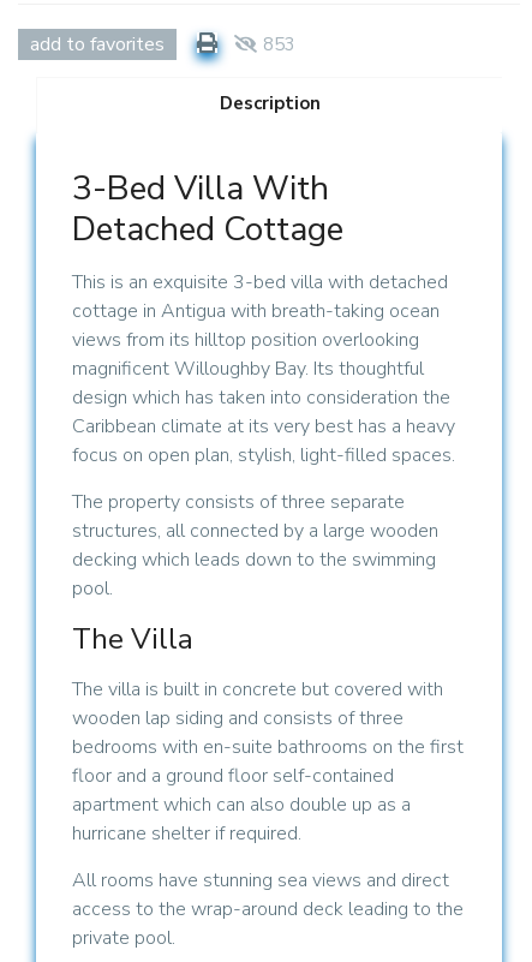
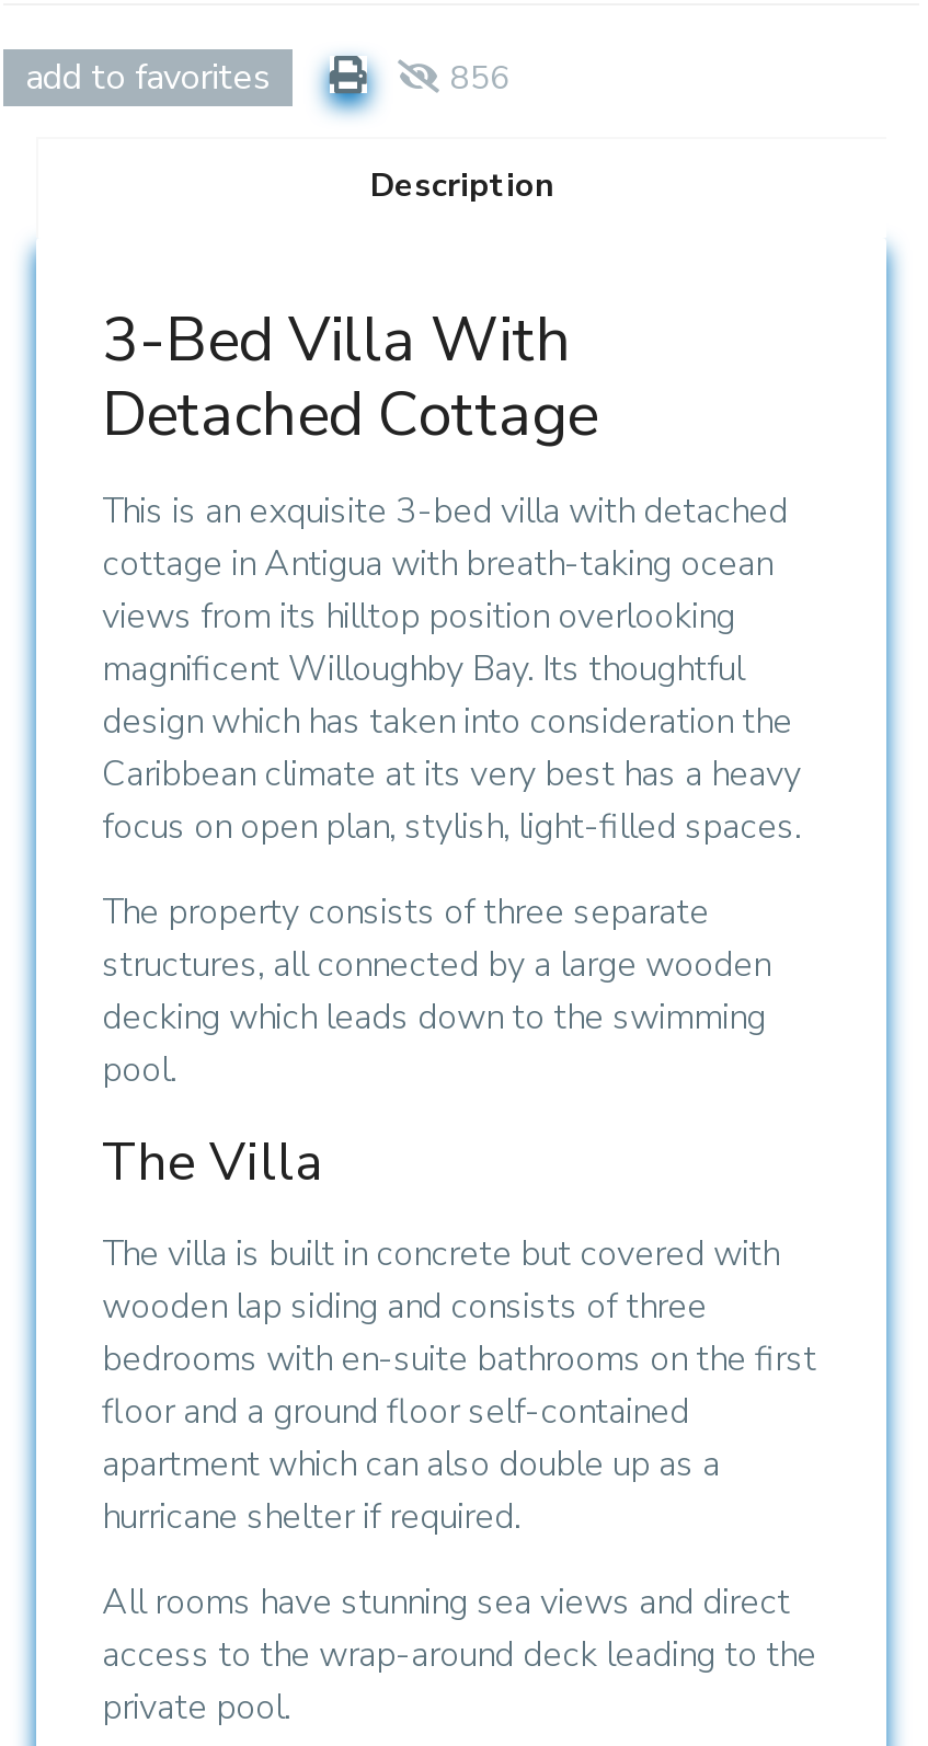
[263,32,295,56] 853 -> [450,56,509,100] 856

